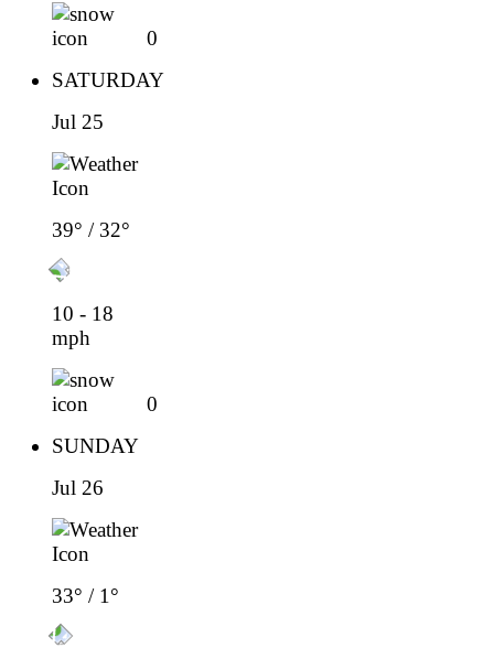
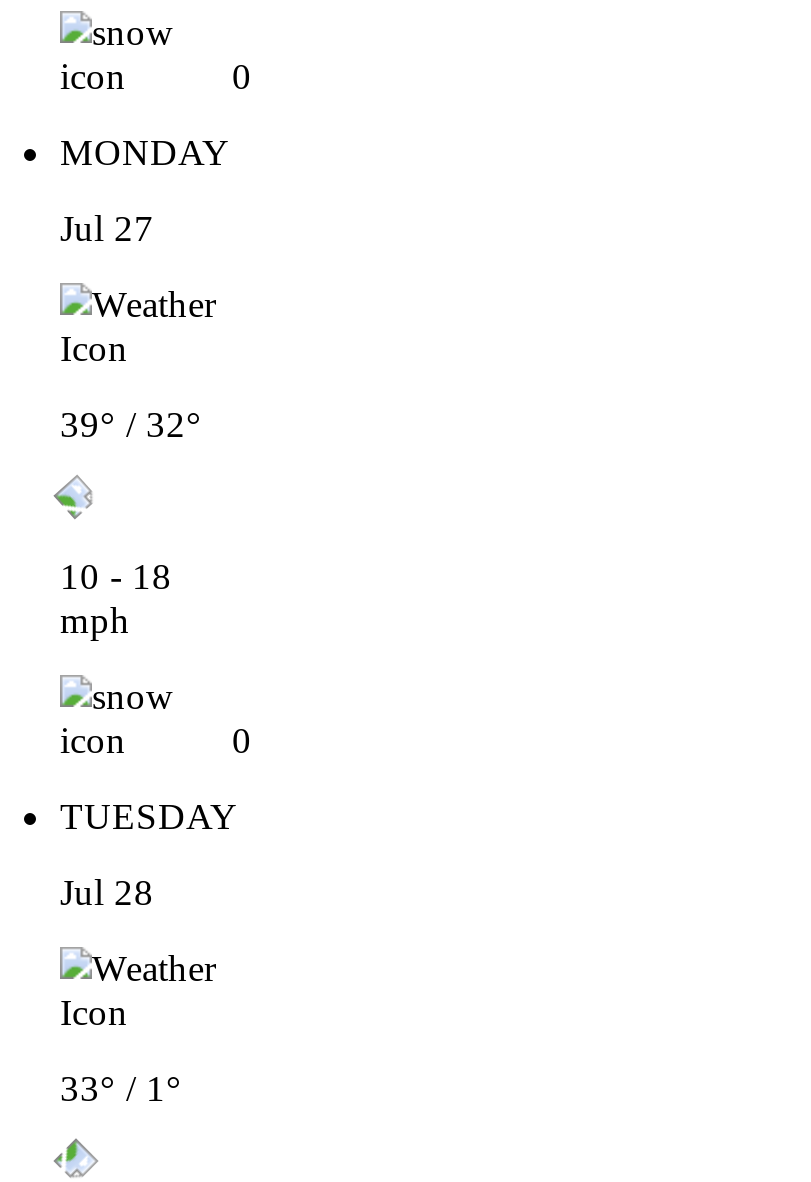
[52,68,164,91] SATURDAY -> [60,131,230,173] MONDAY
[52,110,104,133] Jul 25 -> [60,207,154,249] Jul 27
[52,434,139,457] SUNDAY -> [60,795,238,837] TUESDAY
[52,476,104,499] Jul 26 -> [60,871,154,913] Jul 28

